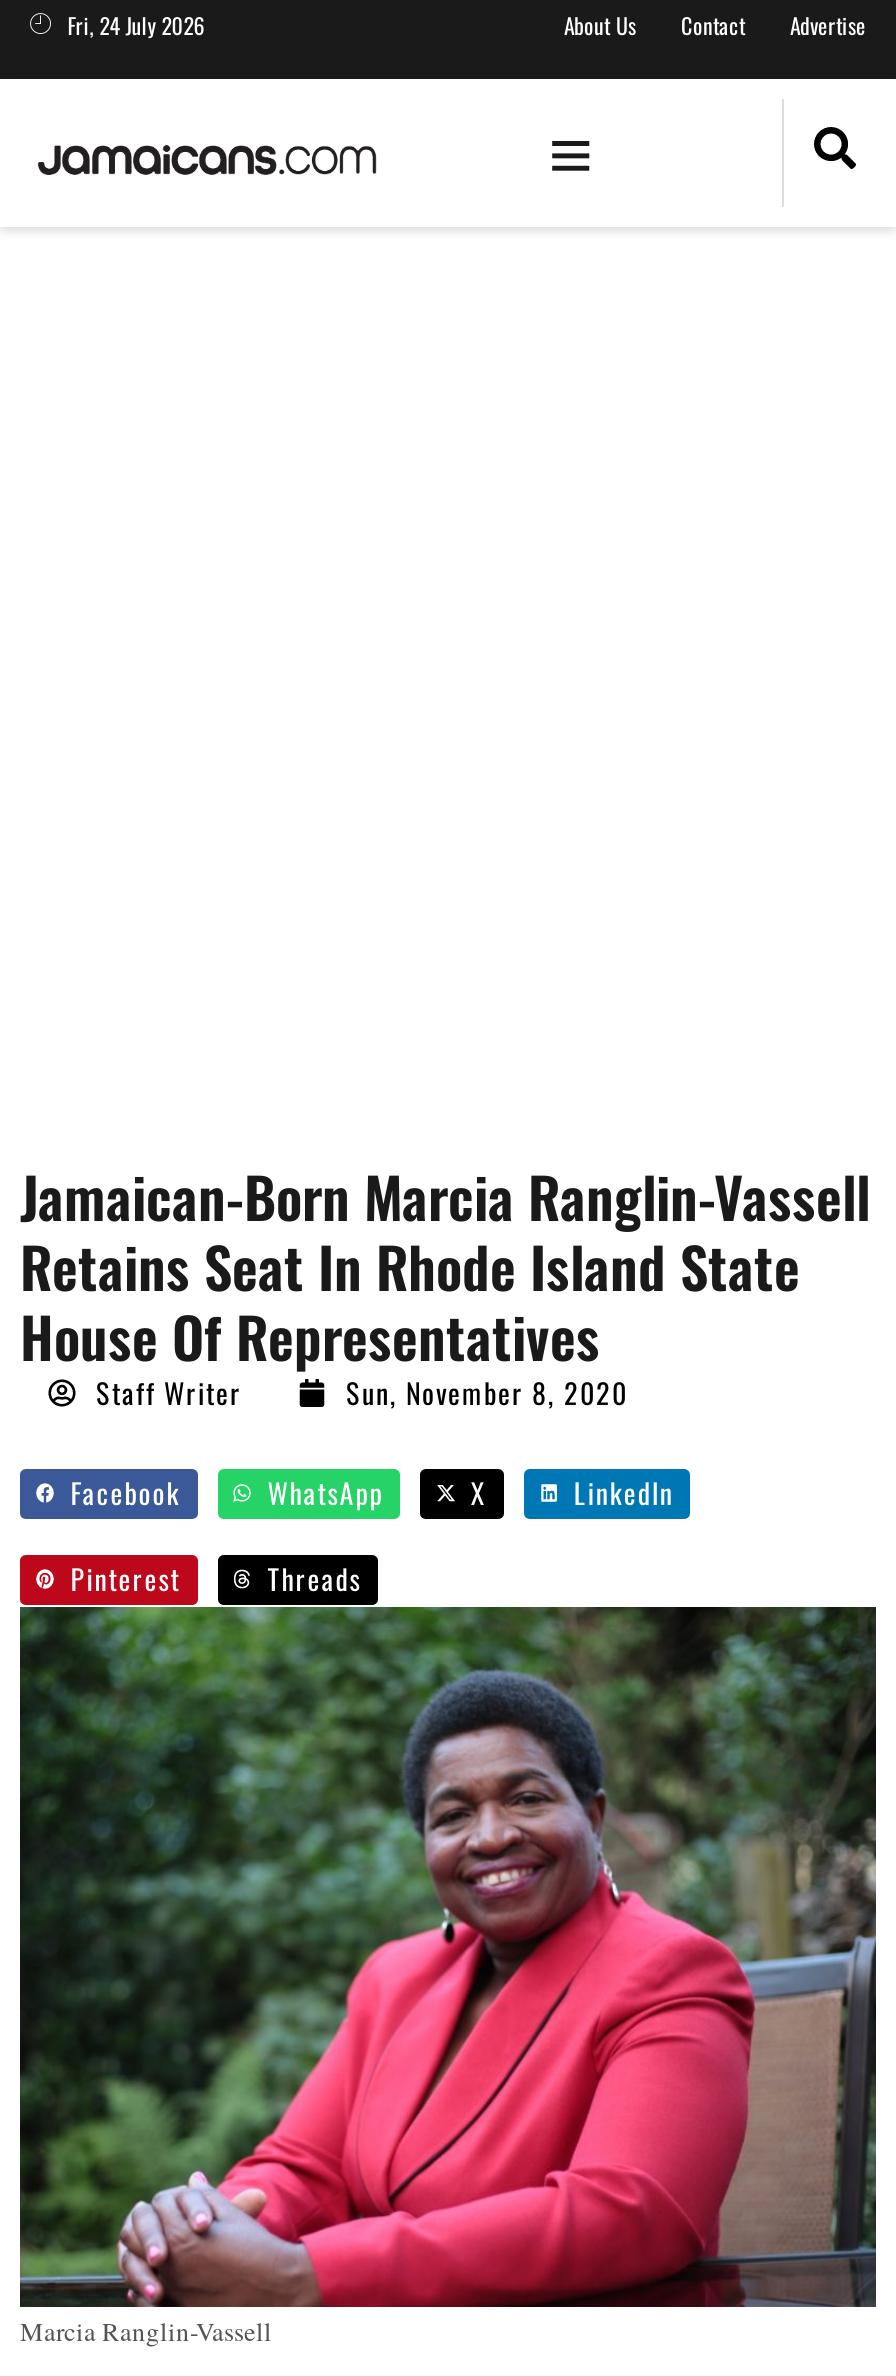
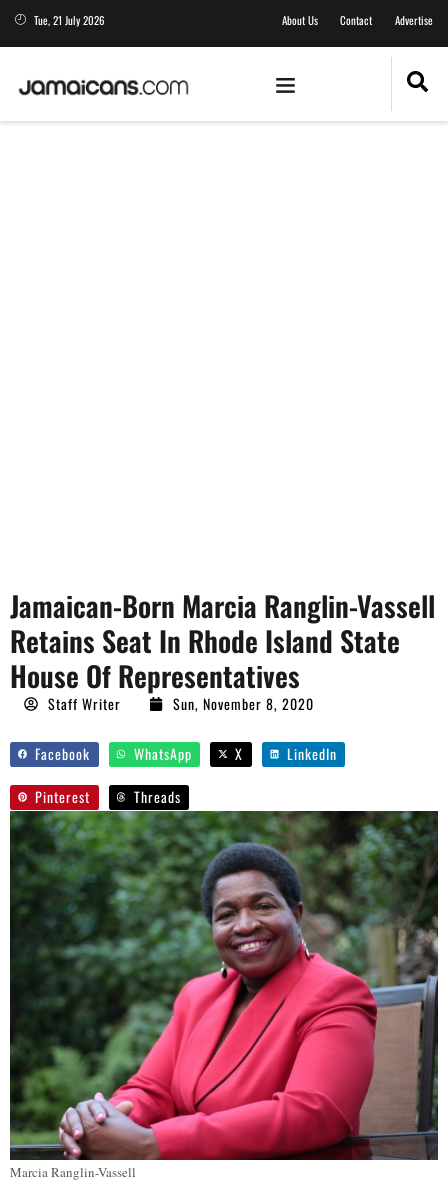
[68,9,206,41] Fri, 24 July 2026 -> [34,12,105,28] Tue, 21 July 2026

